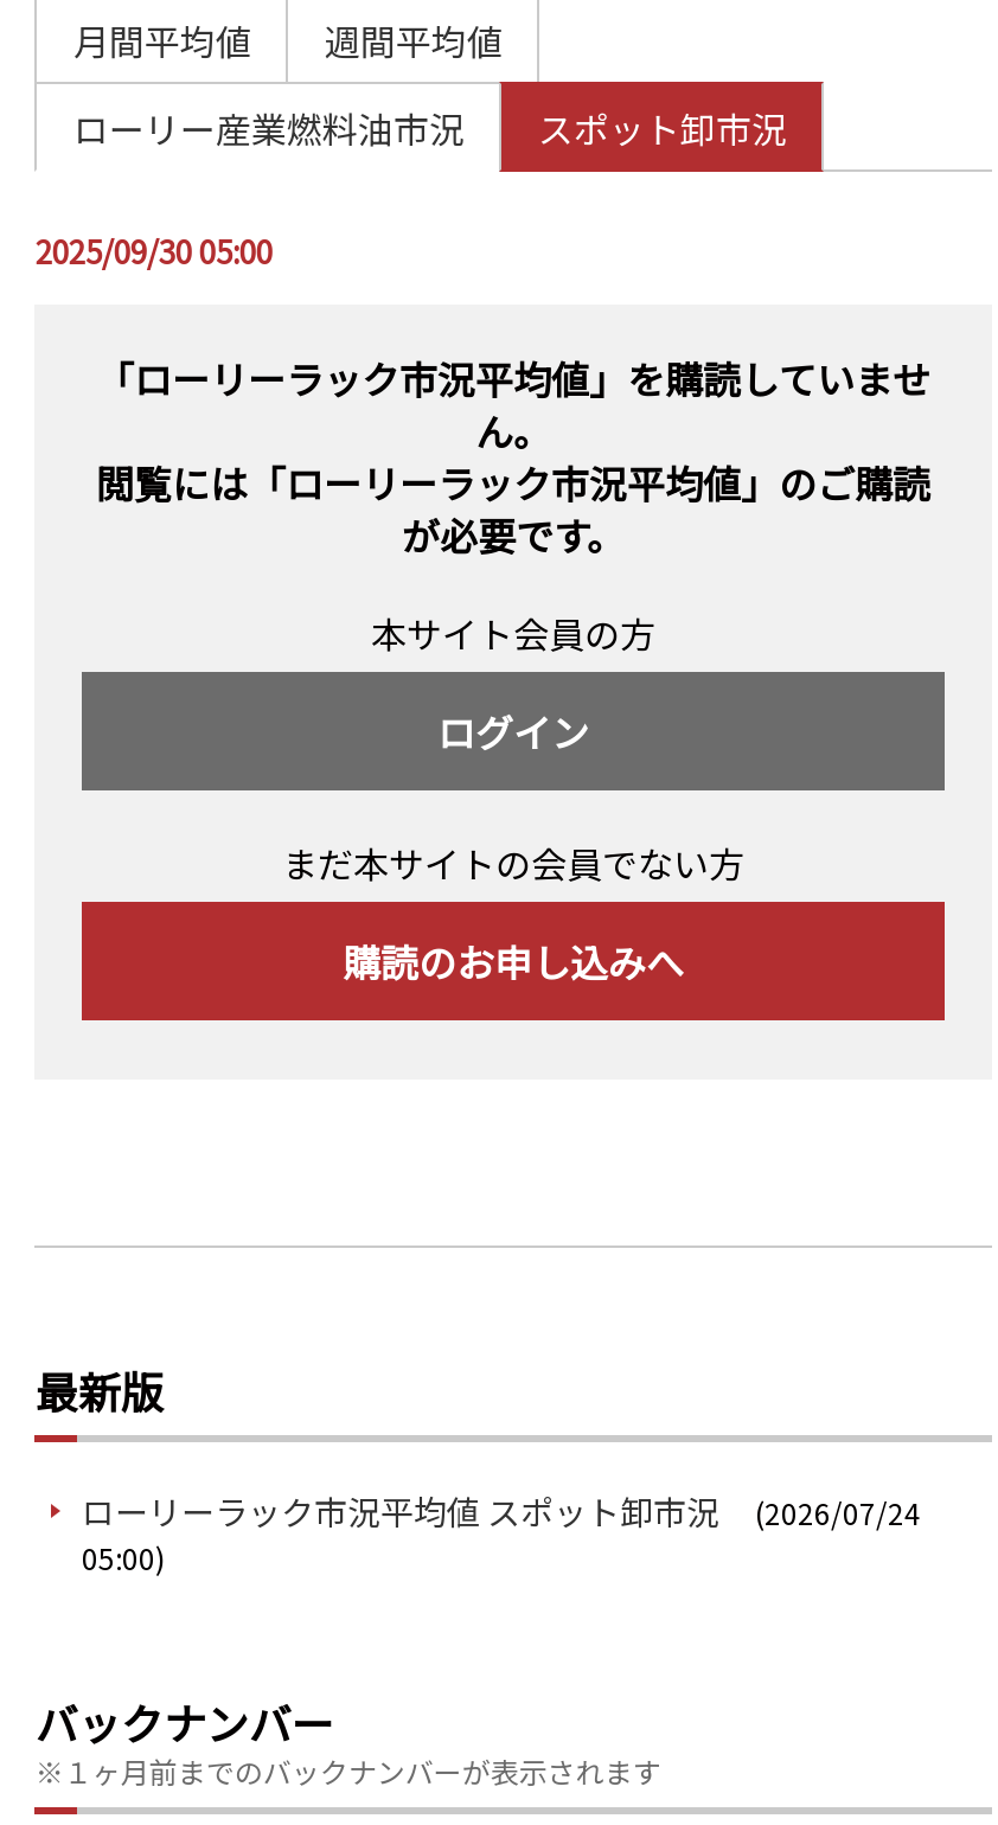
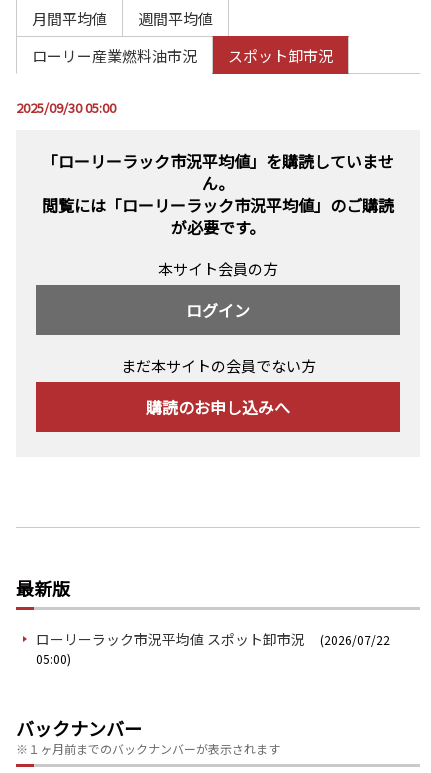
[82,1487,921,1535] ローリーラック市況平均値 スポット卸市況 (2026/07/24 -> [36,629,390,649] ローリーラック市況平均値 スポット卸市況 (2026/07/22

